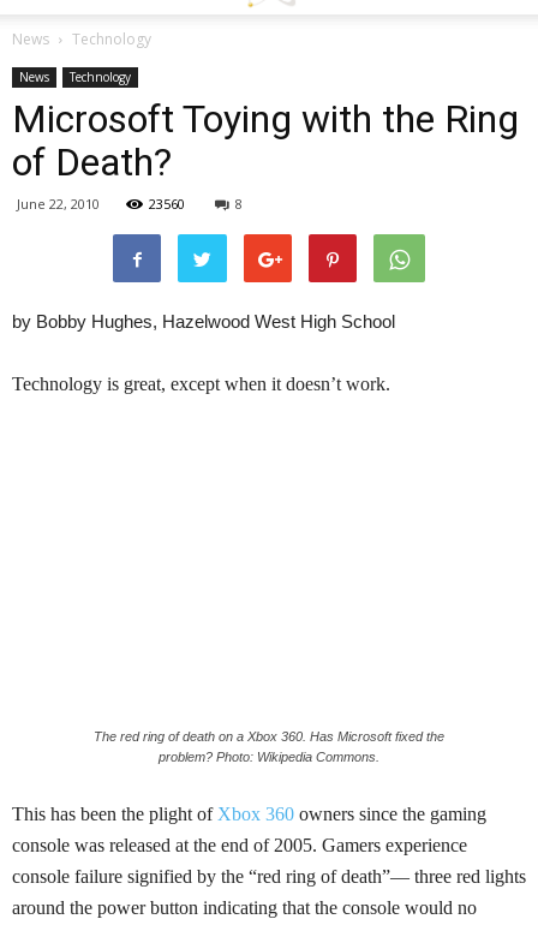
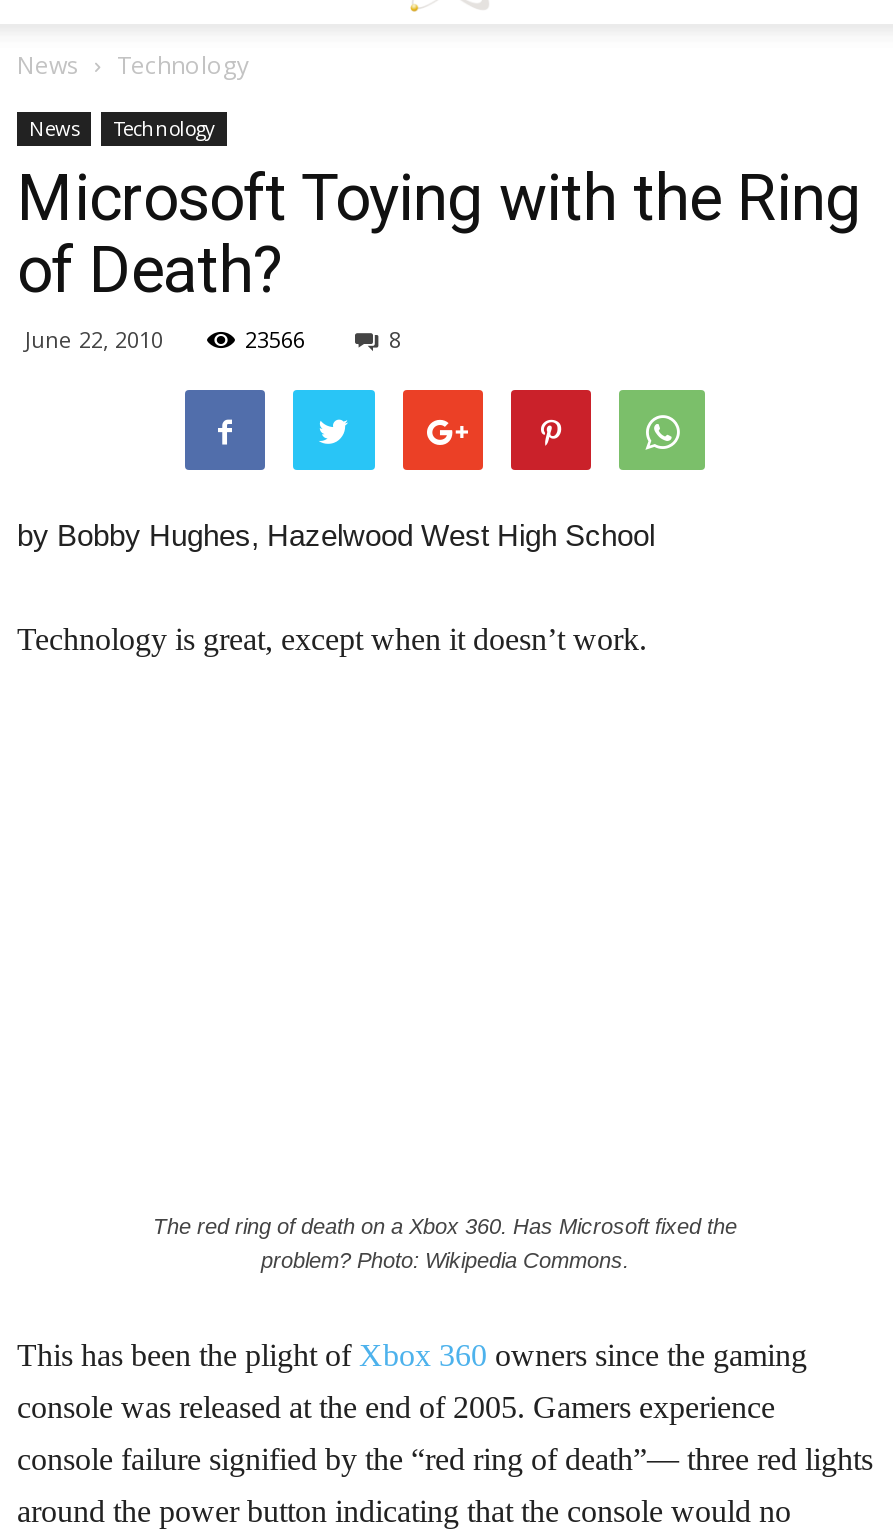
[149,195,185,213] 23560 -> [245,324,305,354] 23566

